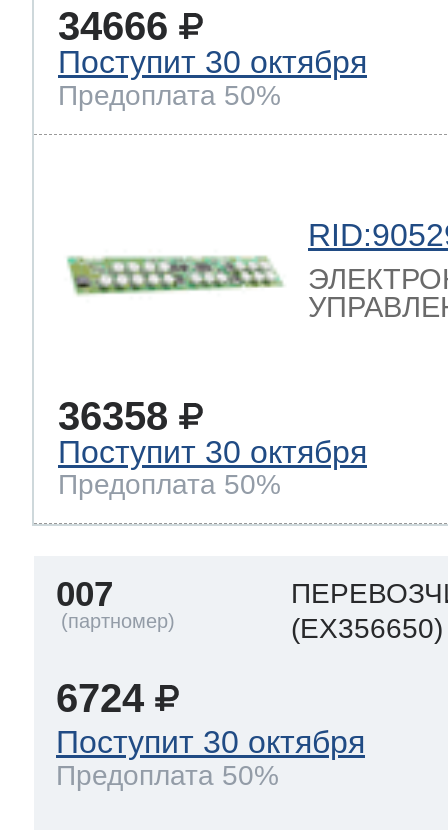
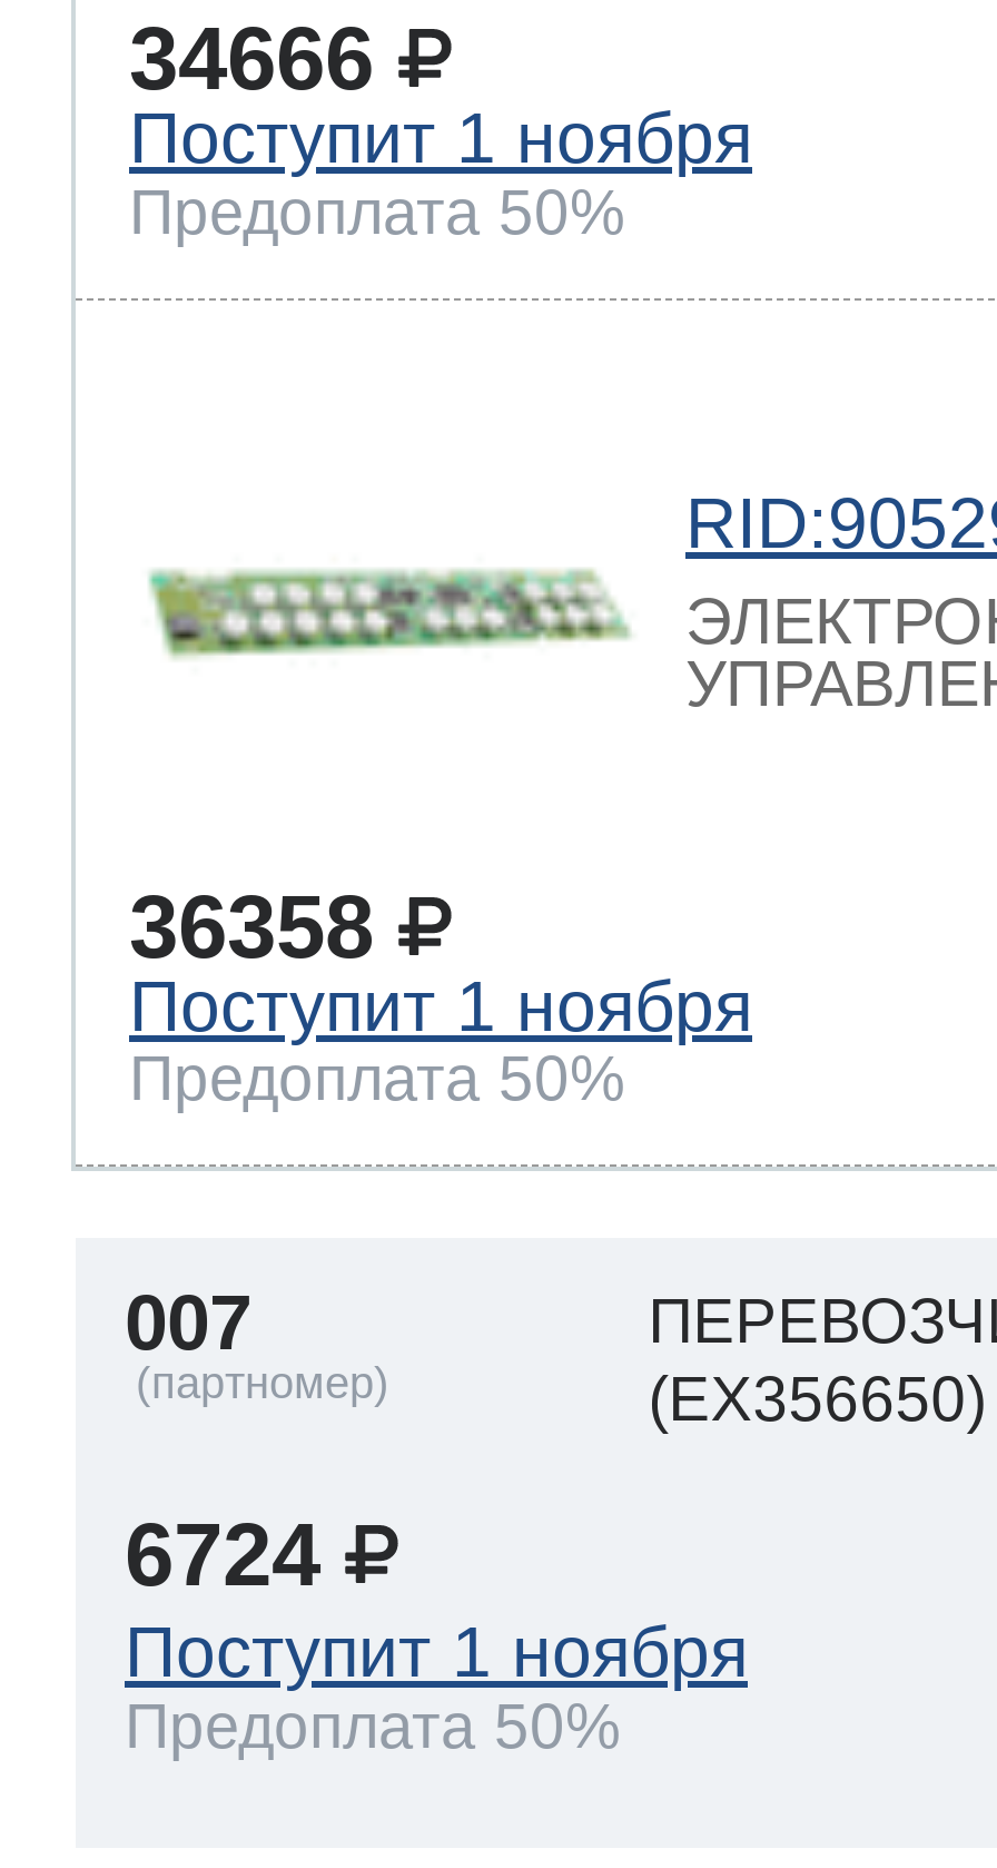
[58,44,367,80] Поступит 30 октября -> [129,98,752,178] Поступит 1 ноября
[58,434,367,470] Поступит 30 октября -> [129,965,752,1046] Поступит 1 ноября
[56,724,365,760] Поступит 30 октября -> [125,1612,748,1692] Поступит 1 ноября

